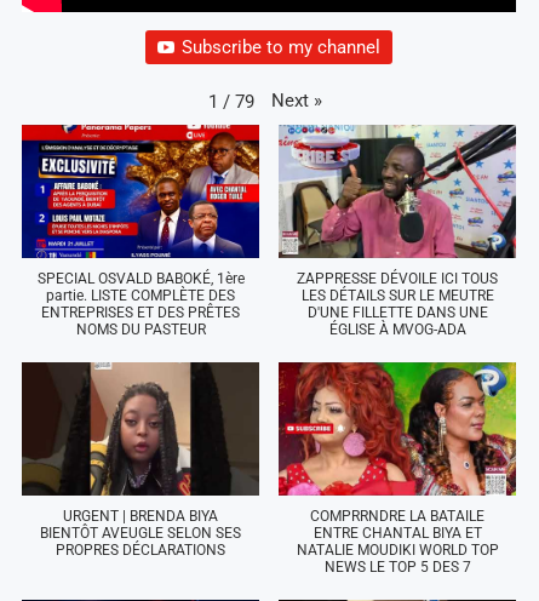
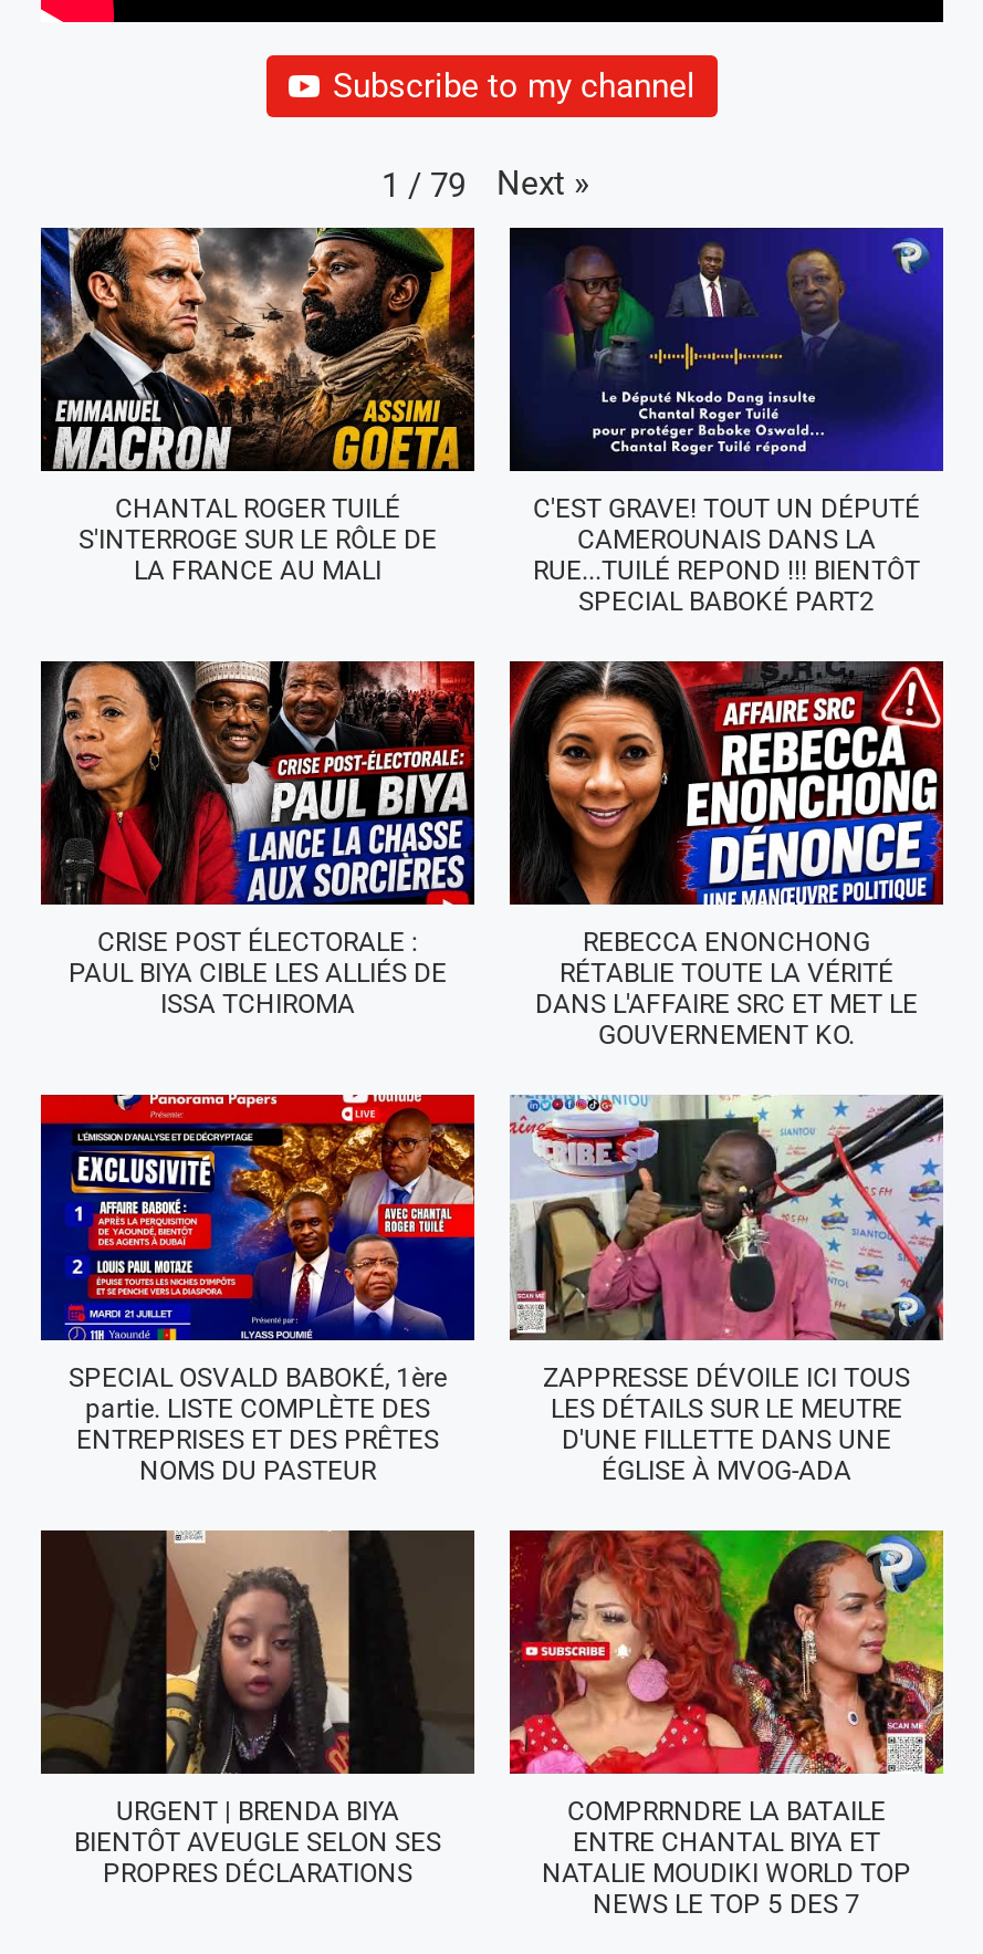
none -> [39,226,477,587] [image] | CHANTAL ROGER TUILÉ | S'INTERROGE SUR LE RÔLE DE | LA FRANCE AU MALI
none -> [39,659,474,1021] [image] | CRISE POST ÉLECTORALE : | PAUL BIYA CIBLE LES ALLIÉS DE | ISSA TCHIROMA
none -> [508,226,945,617] [image] | C'EST GRAVE! TOUT UN DÉPUTÉ | CAMEROUNAIS DANS LA | RUE...TUILÉ REPOND !!! BIENTÔT | SPECIAL BABOKÉ PART2
none -> [508,659,945,1052] [image] | REBECCA ENONCHONG | RÉTABLIE TOUTE LA VÉRITÉ | DANS L'AFFAIRE SRC ET MET LE | GOUVERNEMENT KO.

